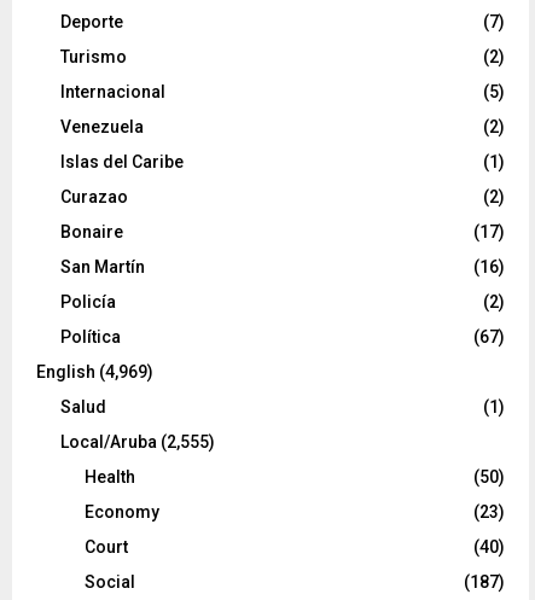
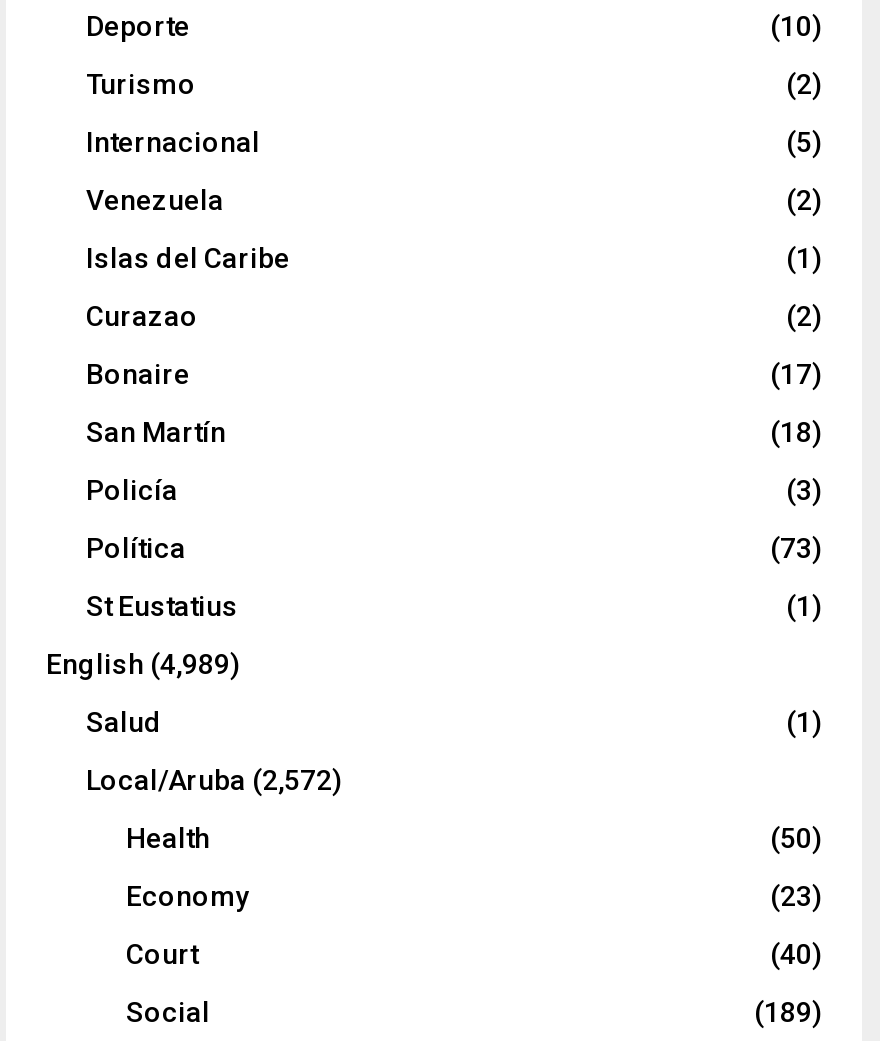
[483,12,505,31] (7) -> [770,9,822,41] (10)
[473,257,505,276] (16) -> [770,415,822,447] (18)
[483,292,505,311] (2) -> [786,473,822,505] (3)
[36,327,505,381] (67) | English (4,969) -> [46,531,822,679] (73) | St Eustatius | (1) | English (4,989)
[60,432,215,451] Local/Aruba (2,555) -> [86,763,342,795] Local/Aruba (2,572)
[464,572,505,591] (187) -> [754,995,822,1027] (189)

